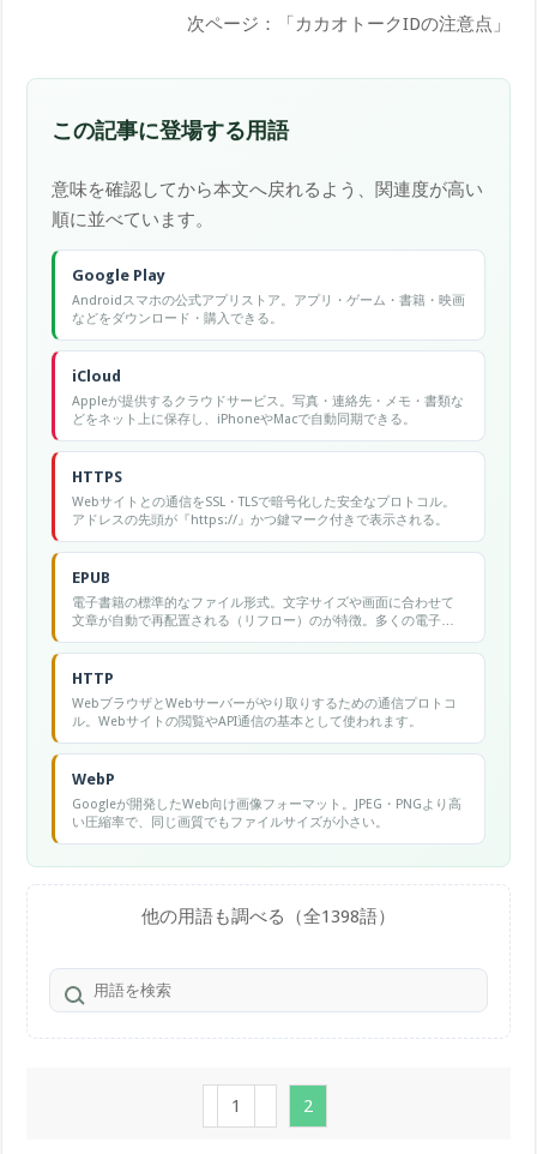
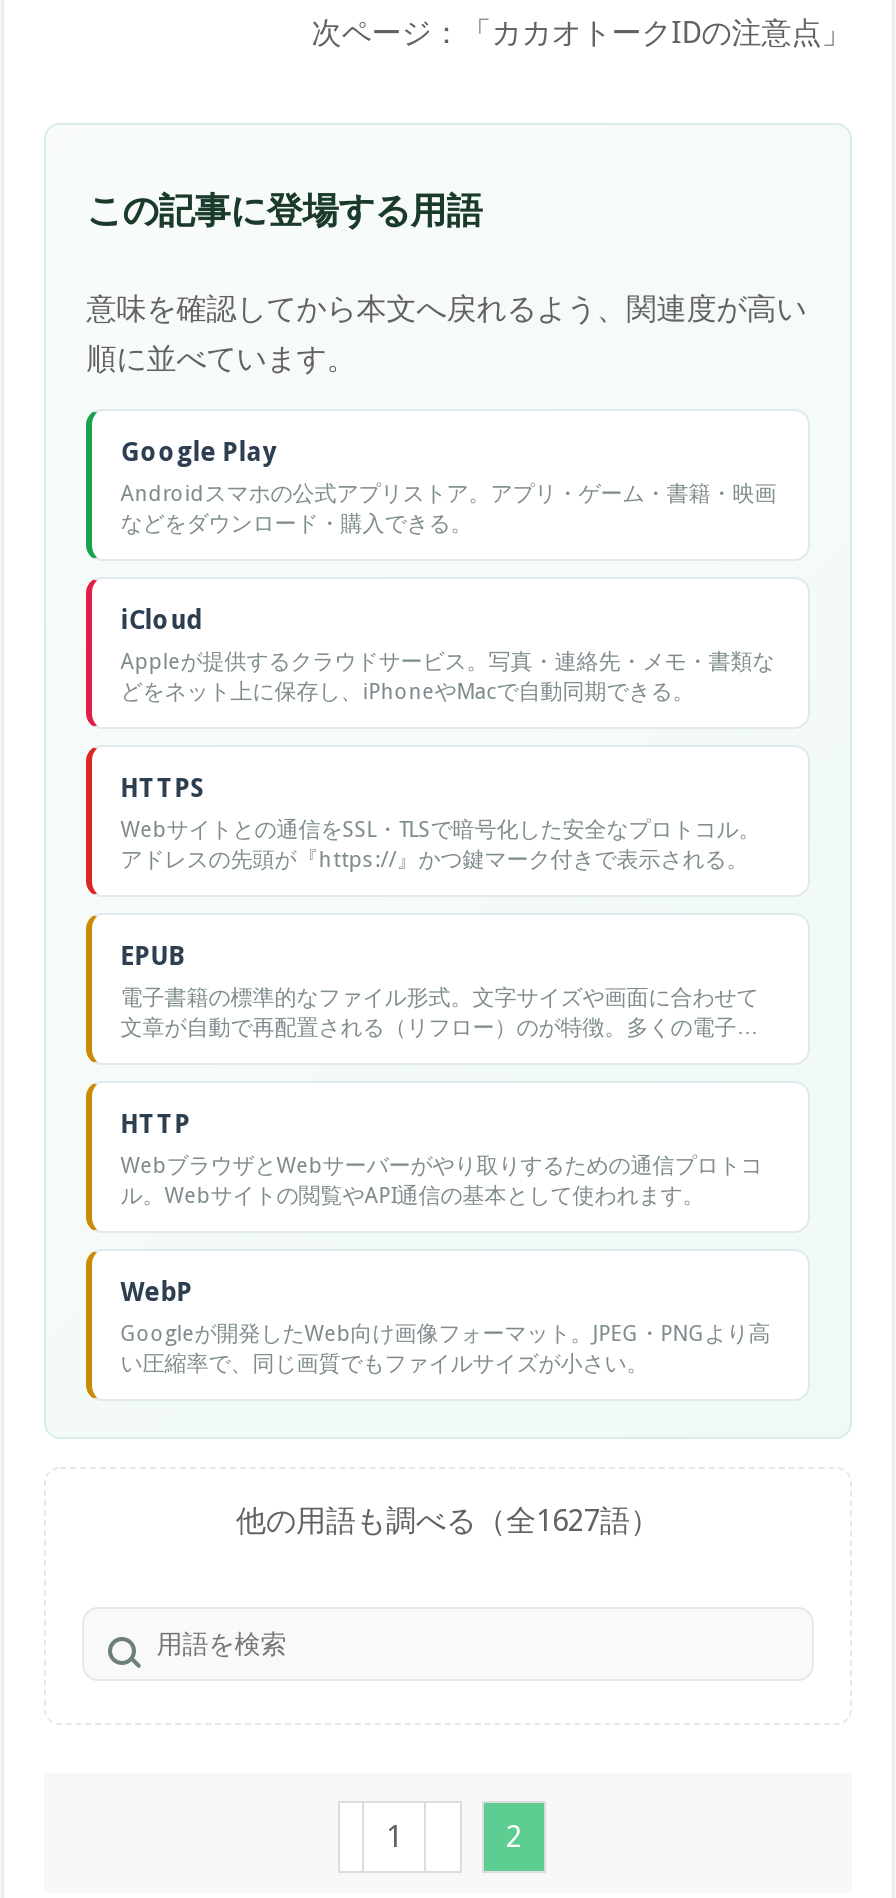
[141,906,396,928] 他の用語も調べる（全1398語） -> [236,1502,660,1538] 他の用語も調べる（全1627語）

